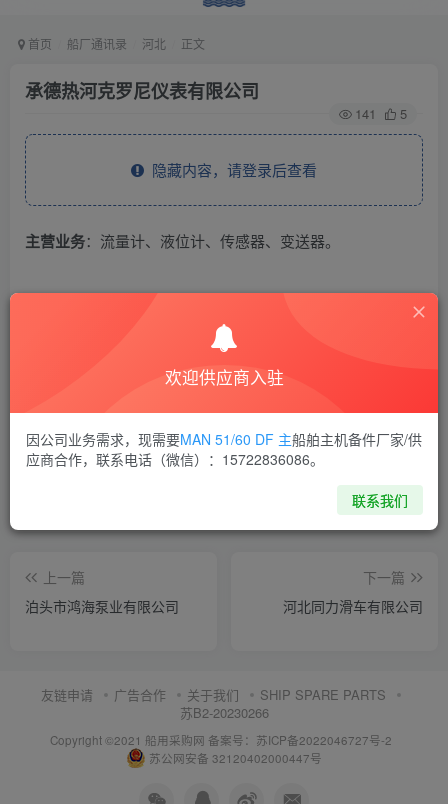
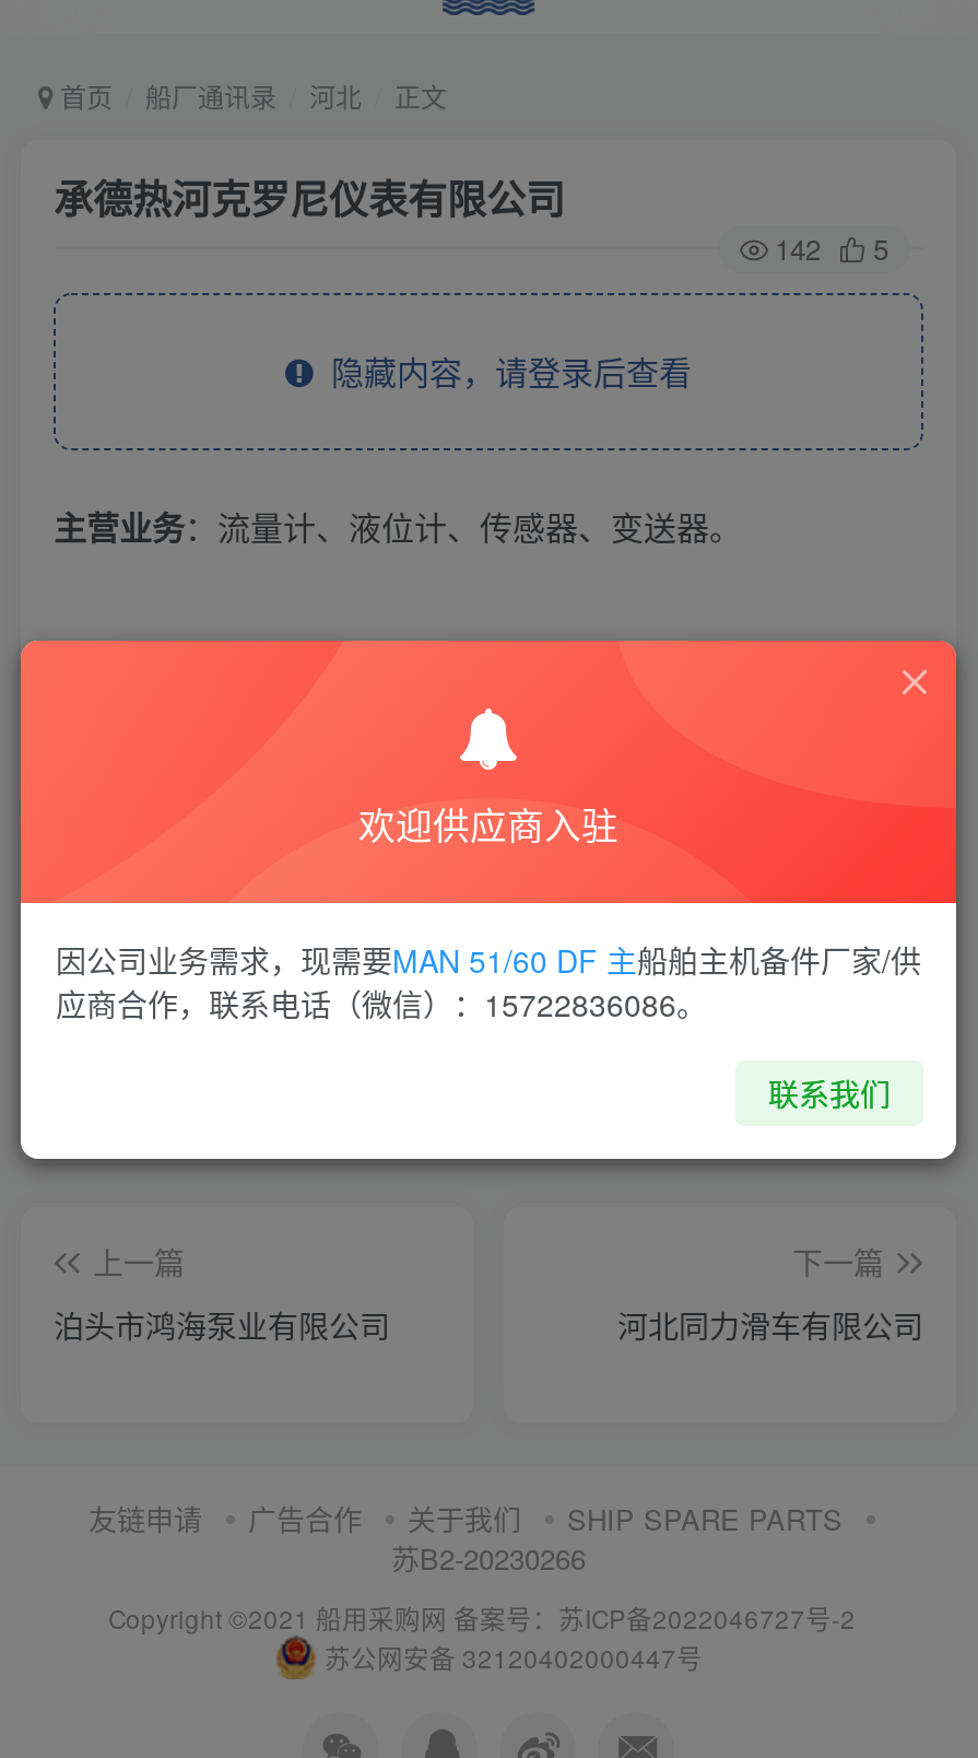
[355,104,407,123] 141 5 -> [775,227,888,269] 142 5

